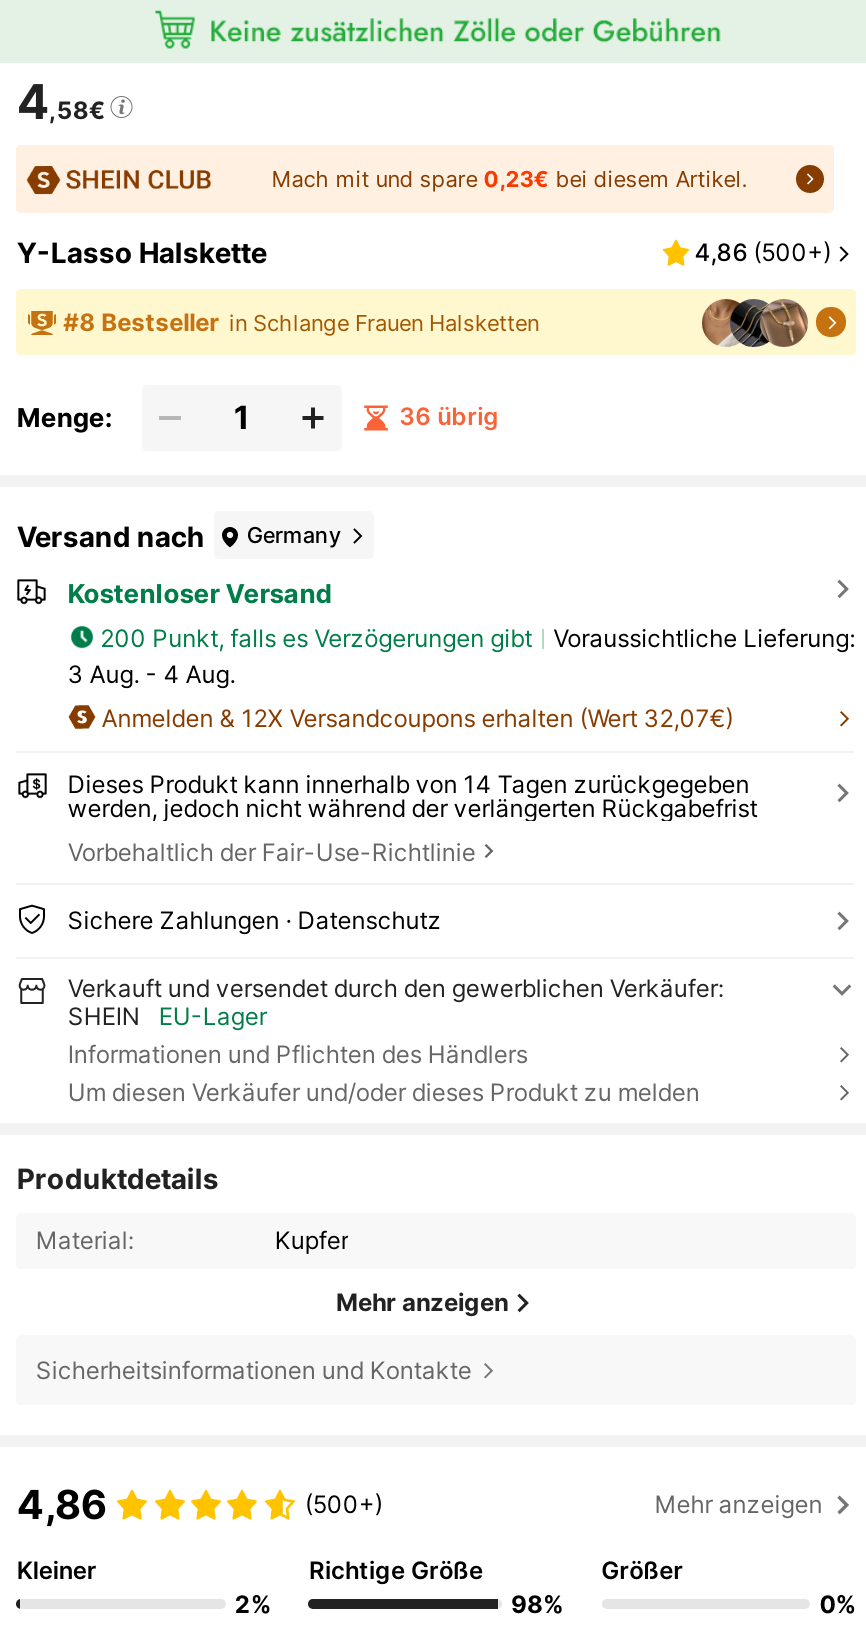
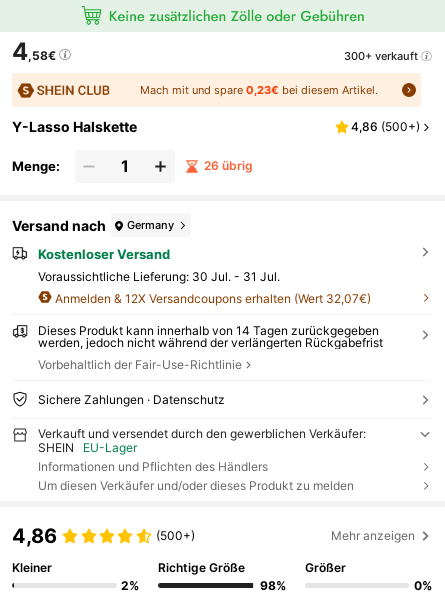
none -> [344,49,418,63] 300+ verkauft
[63,289,856,355] [image] | #8 Bestseller in Schlange Frauen Halsketten -> none
[399,402,499,432] 36 übrig -> [204,158,253,173] 26 übrig
[67,623,855,690] 200 Punkt, falls es Verzögerungen gibt | Voraussichtliche Lieferung: | 3 Aug. - 4 Aug. -> [38,269,280,284] Voraussichtliche Lieferung: 30 Jul. - 31 Jul.
[17,1162,508,1385] Produktdetails | Material: | Kupfer | Mehr anzeigen | Sicherheitsinformationen und Kontakte -> none

